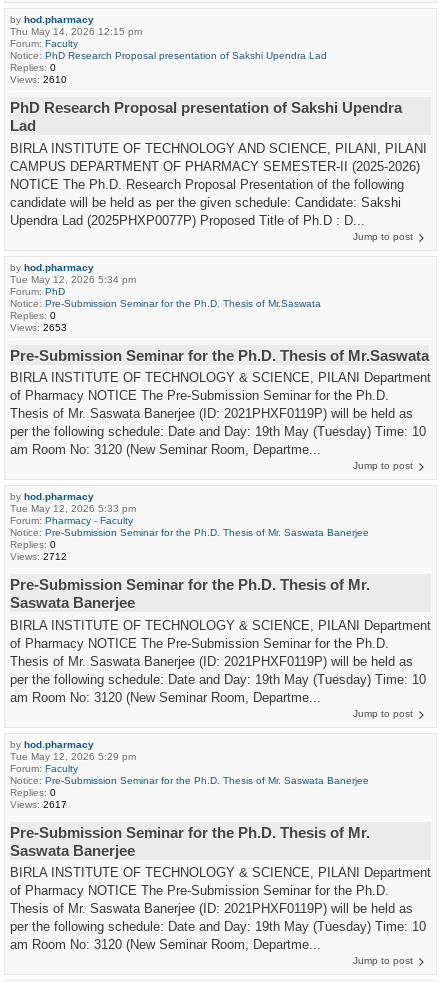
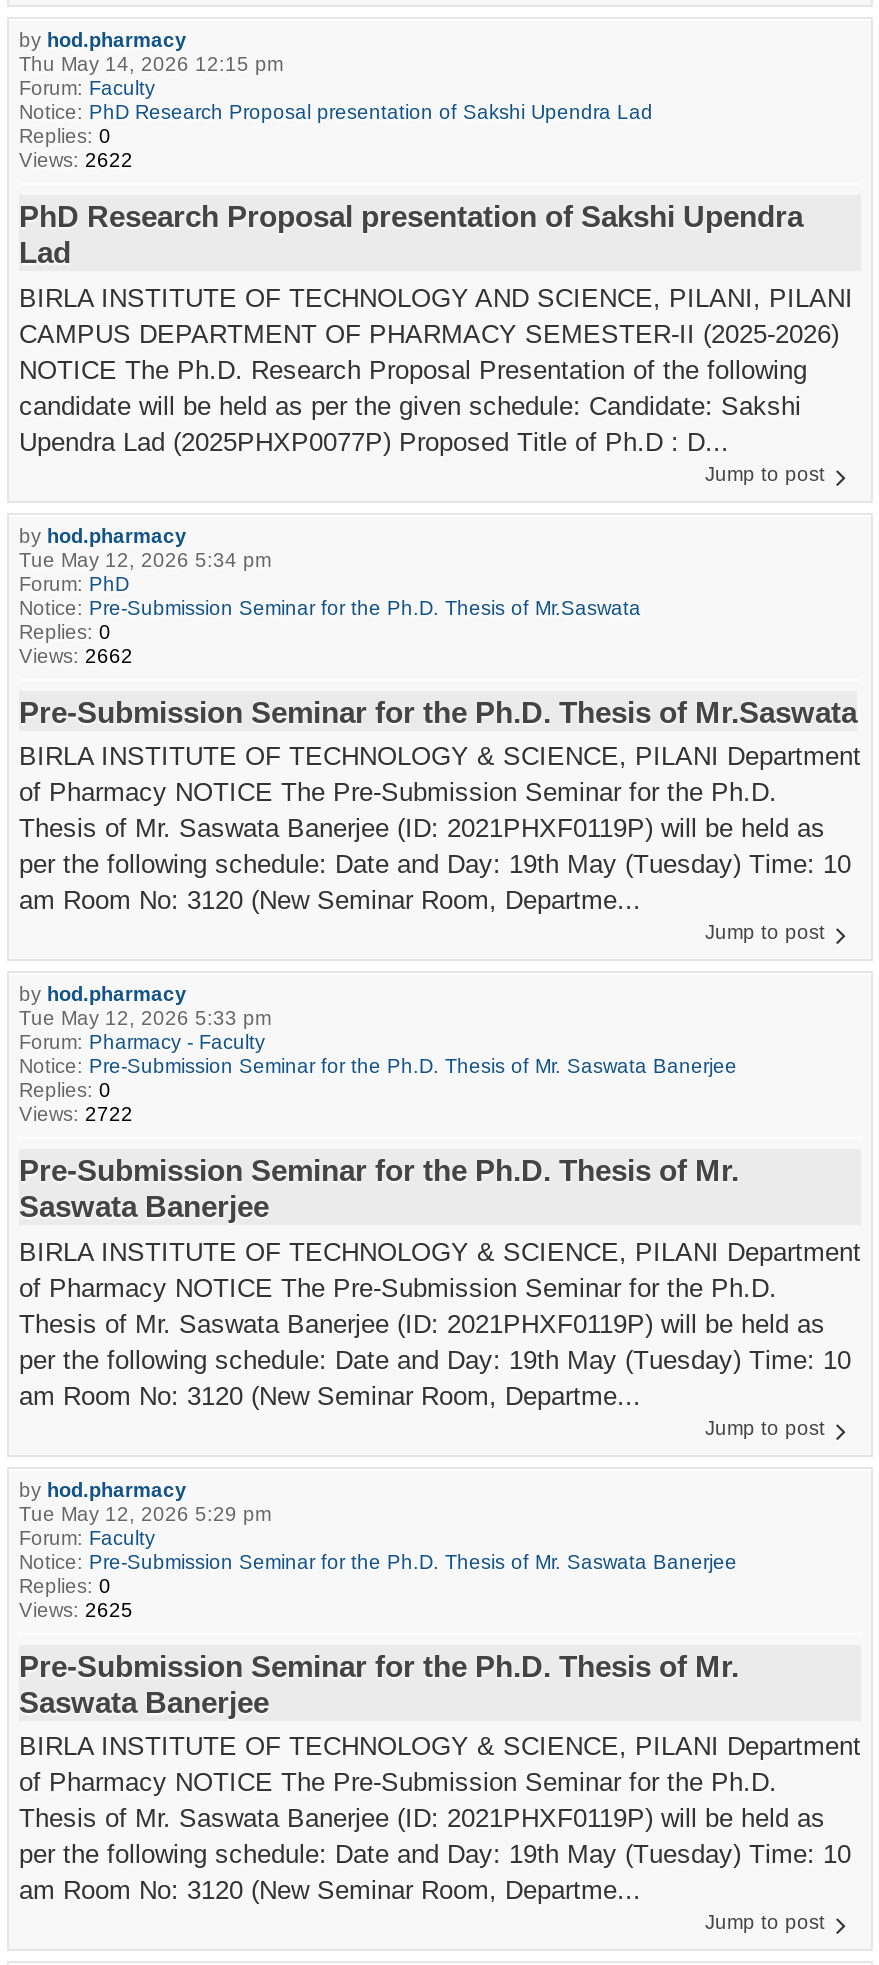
[10,74,67,85] Views: 2610 -> [19,149,133,171] Views: 2622
[10,321,67,332] Views: 2653 -> [19,644,133,666] Views: 2662
[10,551,67,562] Views: 2712 -> [19,1103,133,1125] Views: 2722
[10,798,67,809] Views: 2617 -> [19,1598,133,1620] Views: 2625

